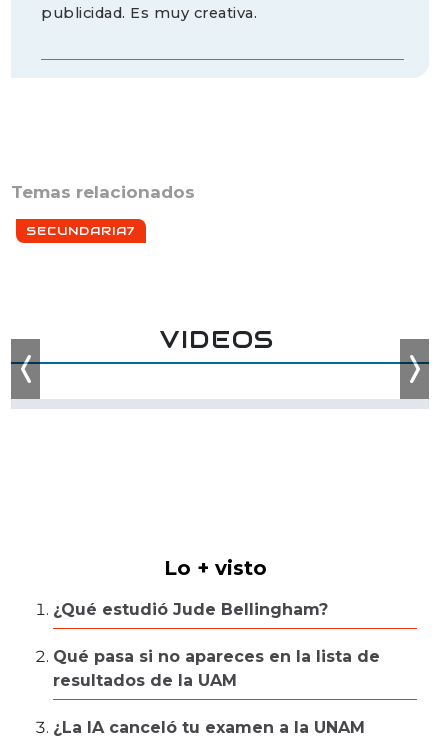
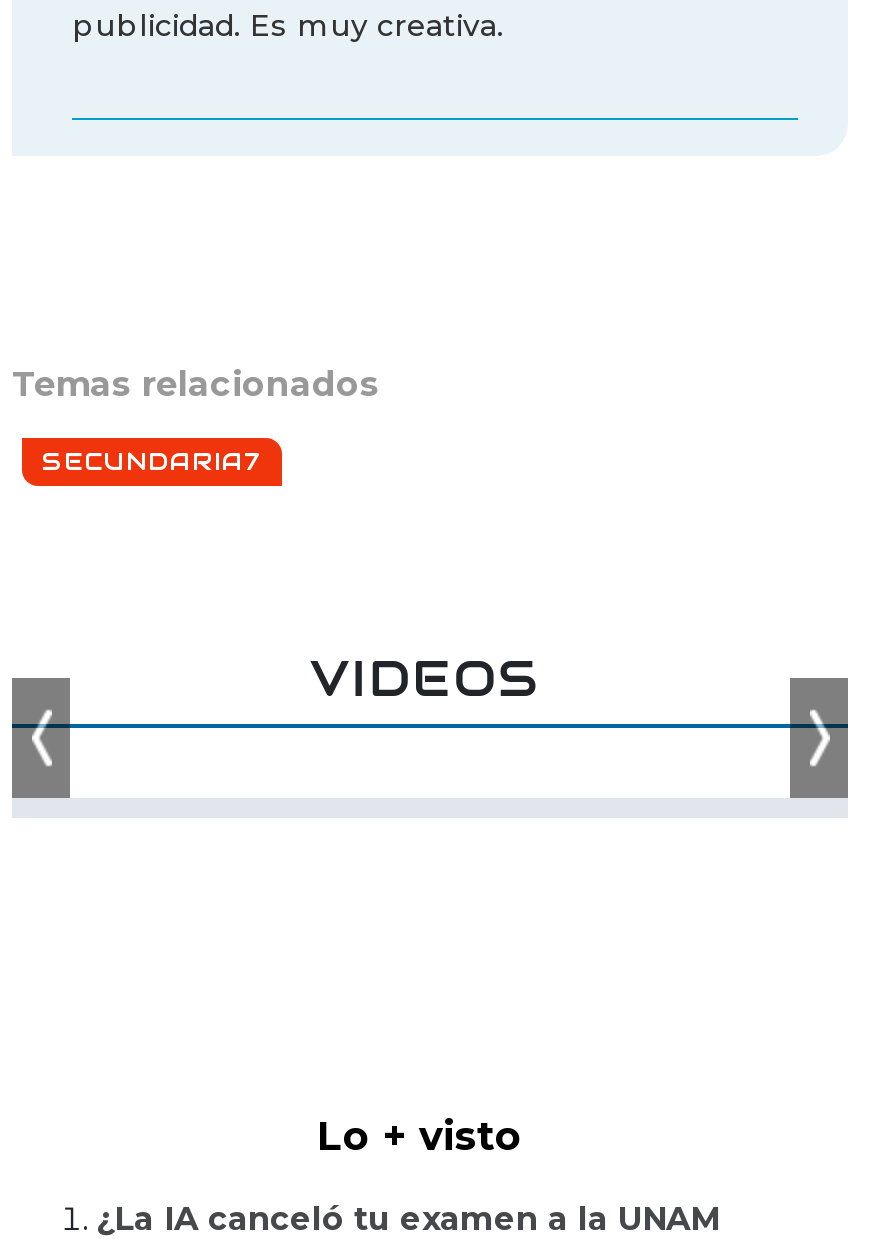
[53,600,380,690] ¿Qué estudió Jude Bellingham? | Qué pasa si no apareces en la lista de | resultados de la UAM -> none

